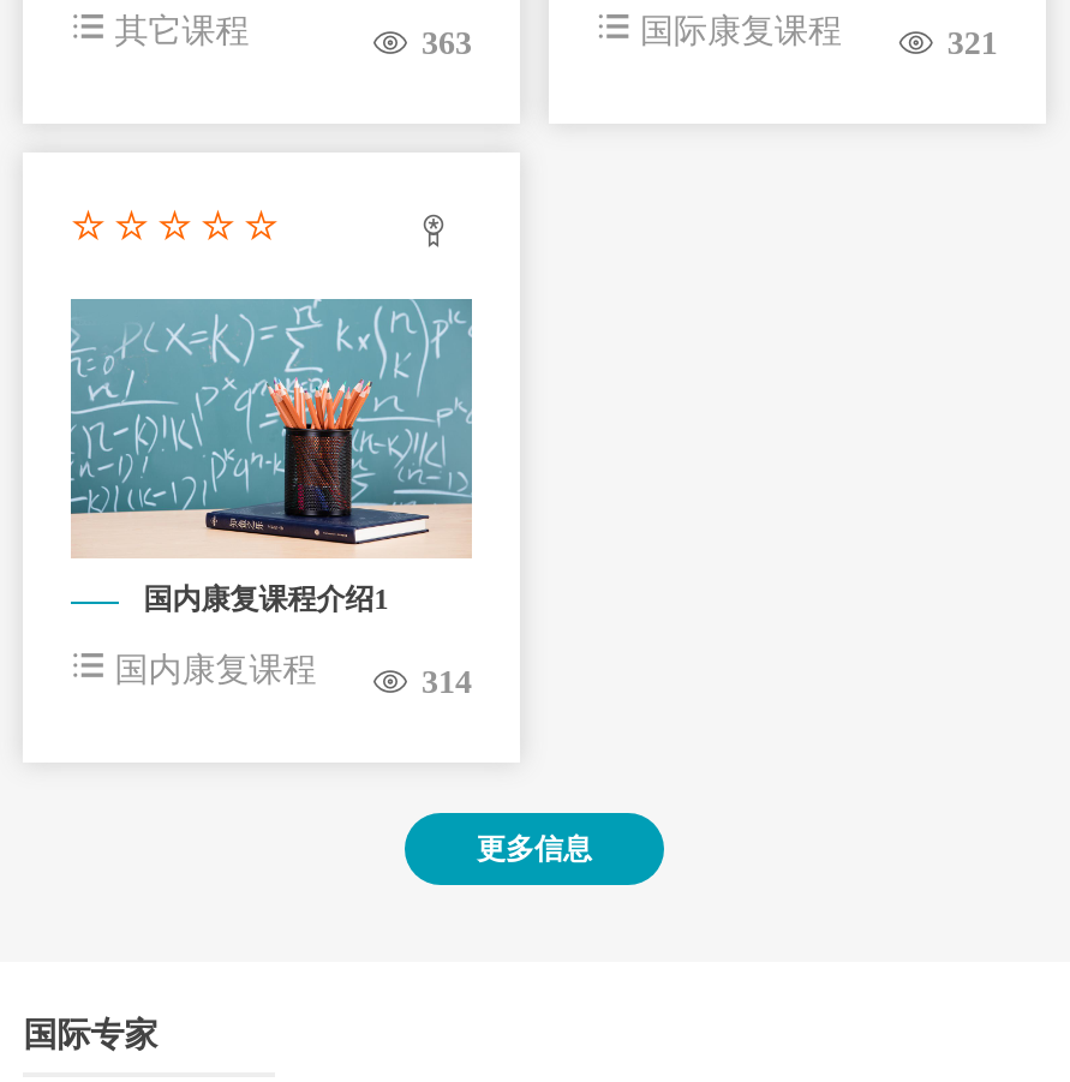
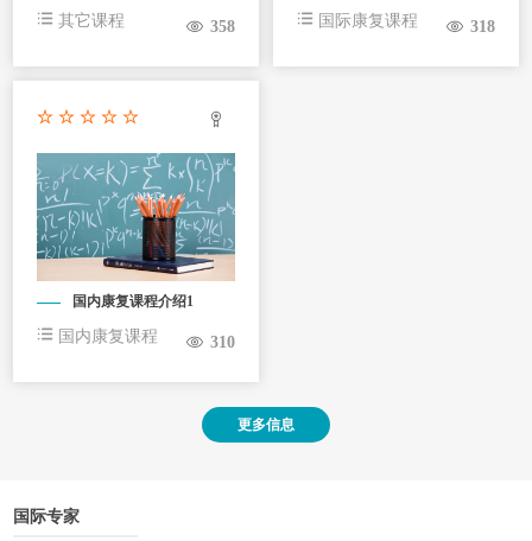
[422,24,472,60] 363 -> [210,17,235,35] 358
[947,24,997,60] 321 -> [470,17,495,35] 318
[422,663,472,699] 314 -> [210,333,235,351] 310

